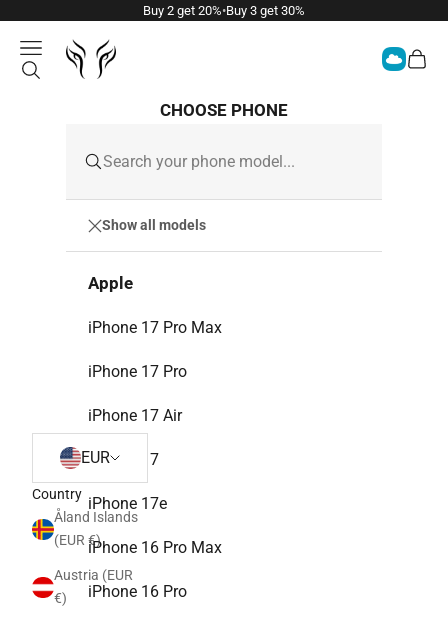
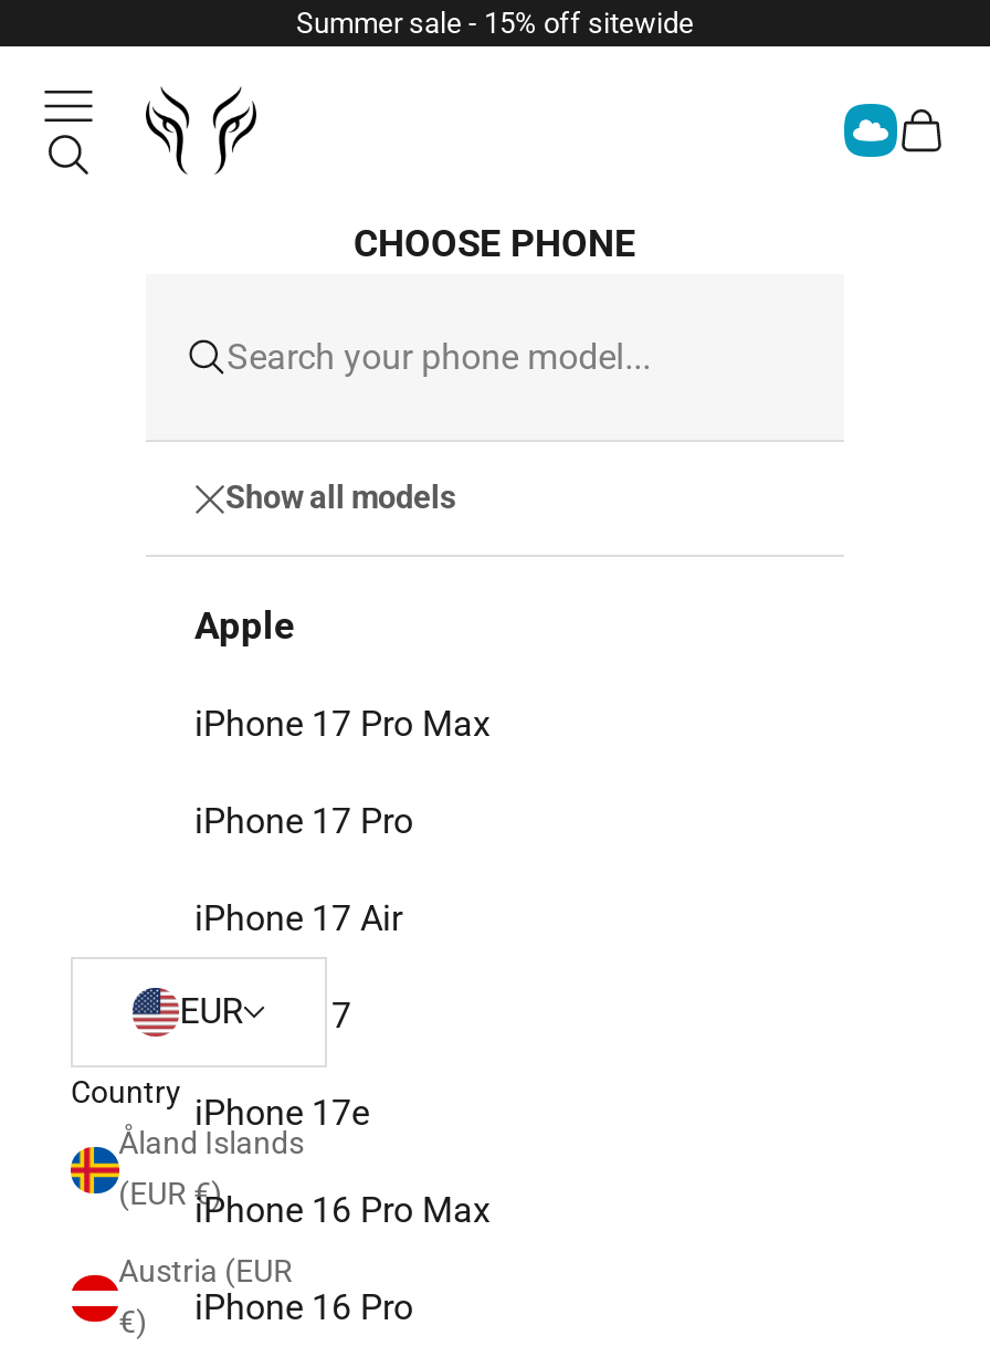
[143,3,305,18] Buy 2 get 20%•Buy 3 get 30% -> [296,7,694,40] Summer sale - 15% off sitewide

